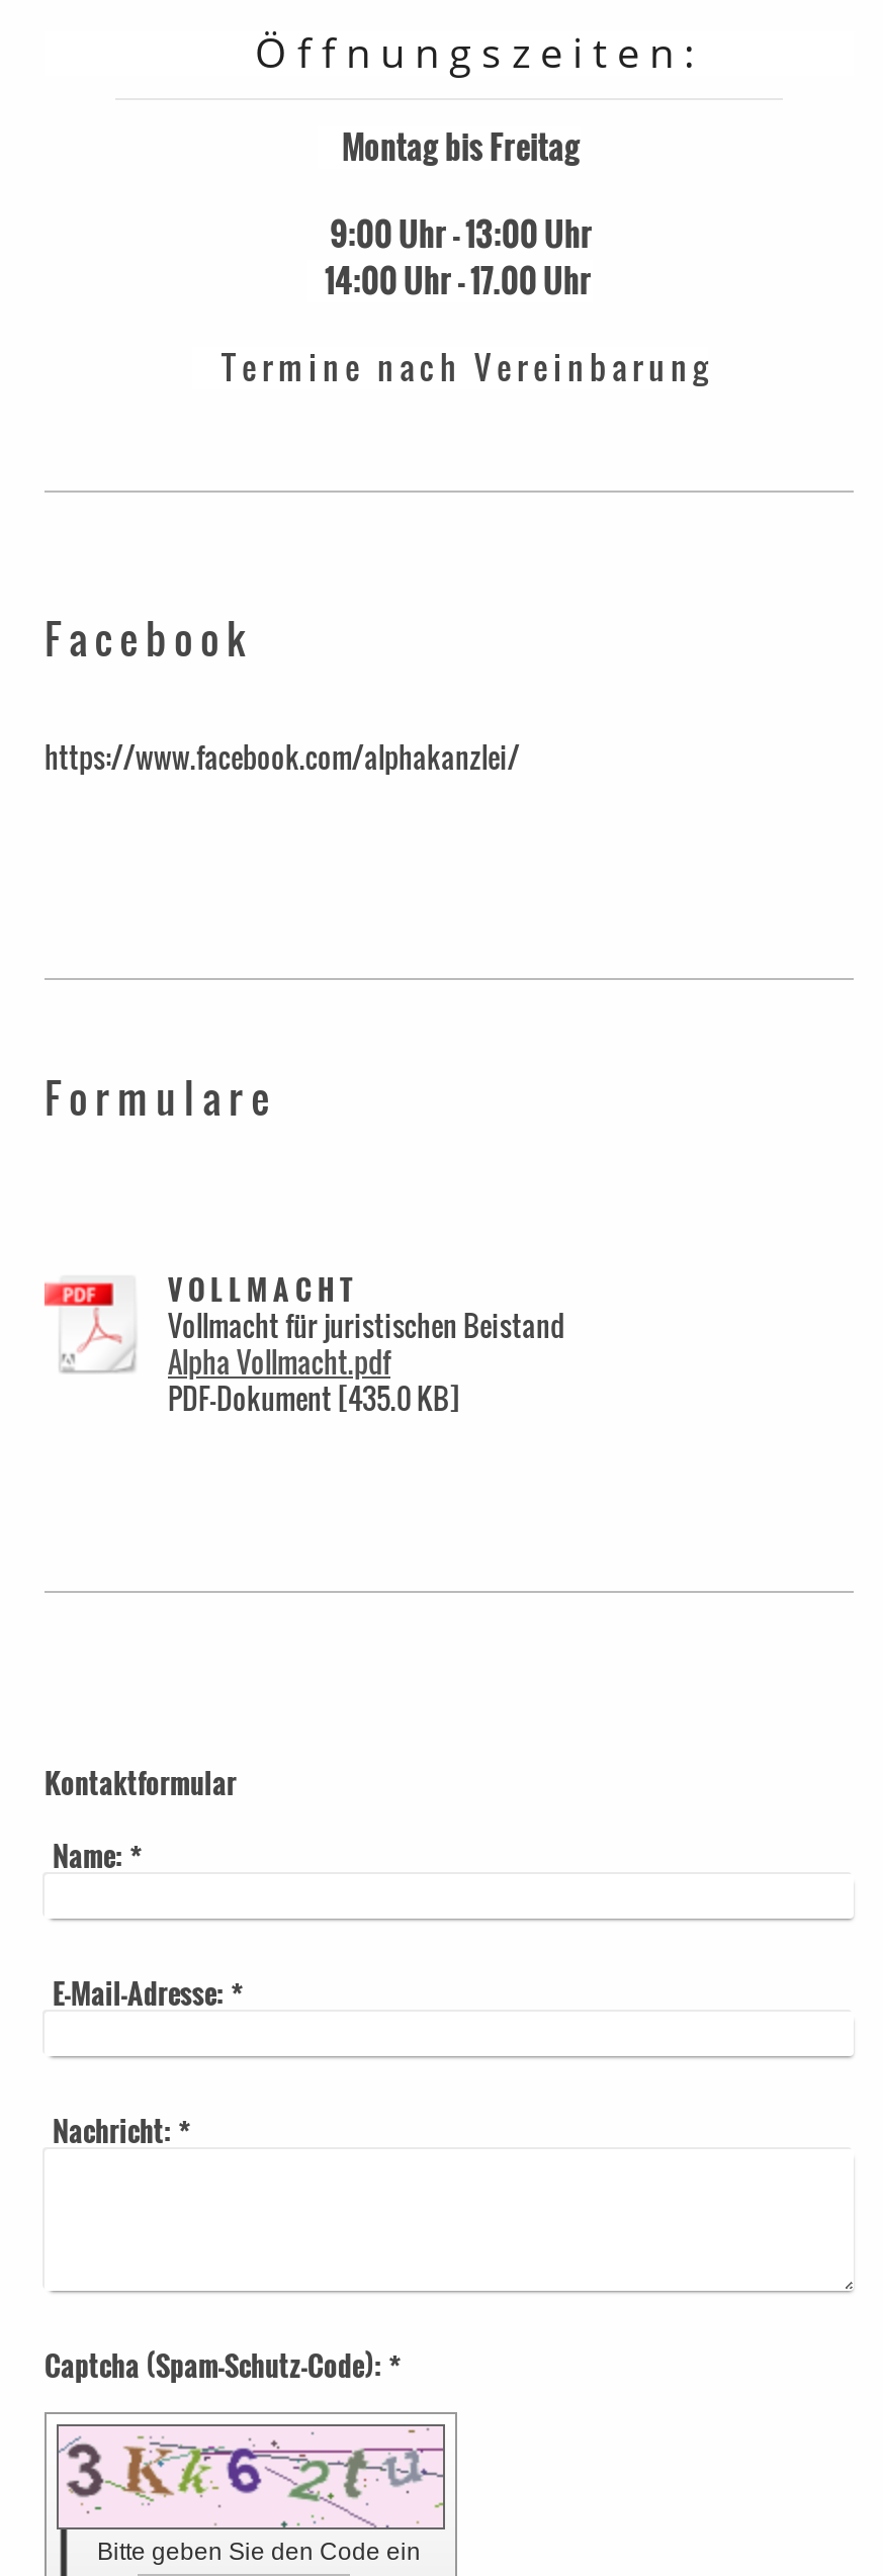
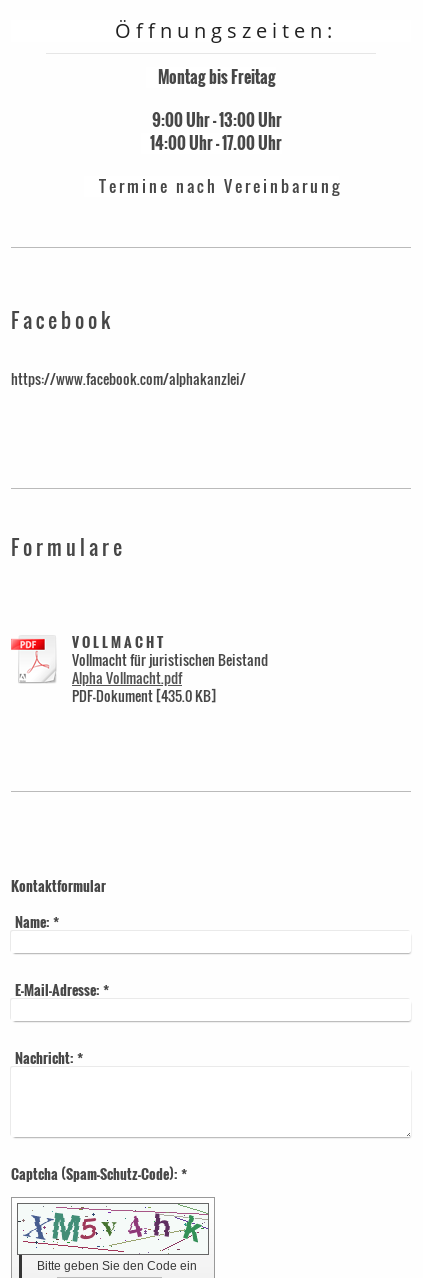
[59,2426,445,2529] [image] -> [17,1203,208,1255] [image]

